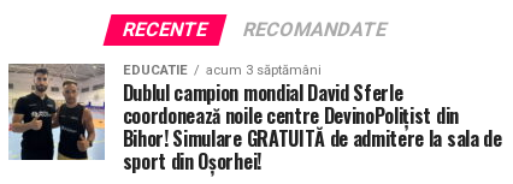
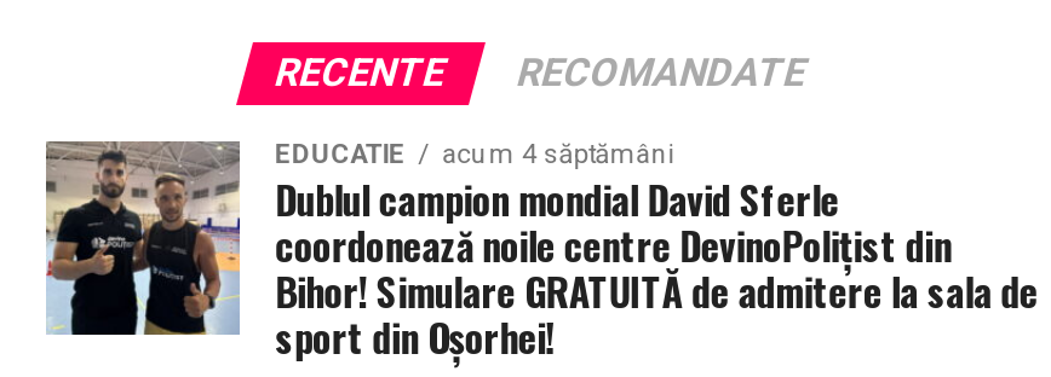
[206,63,321,78] acum 3 săptămâni -> [442,139,675,171] acum 4 săptămâni

